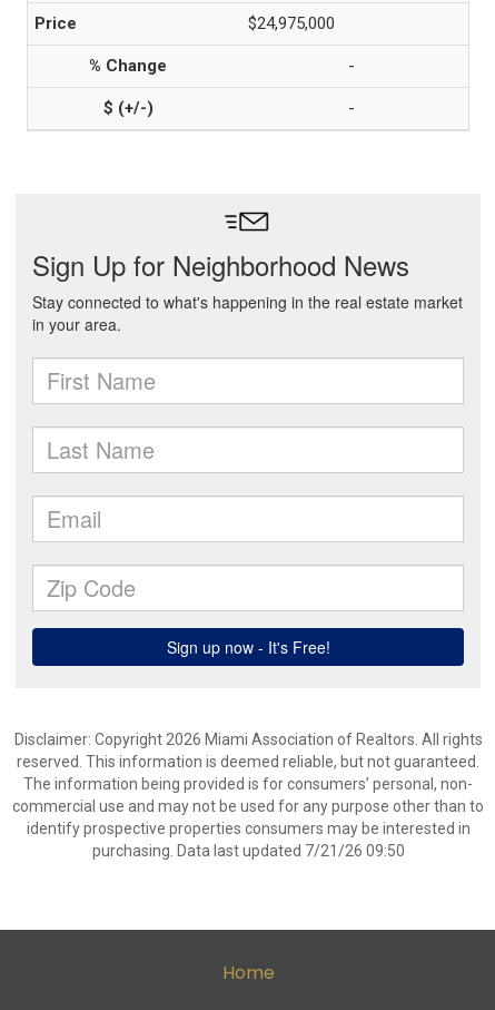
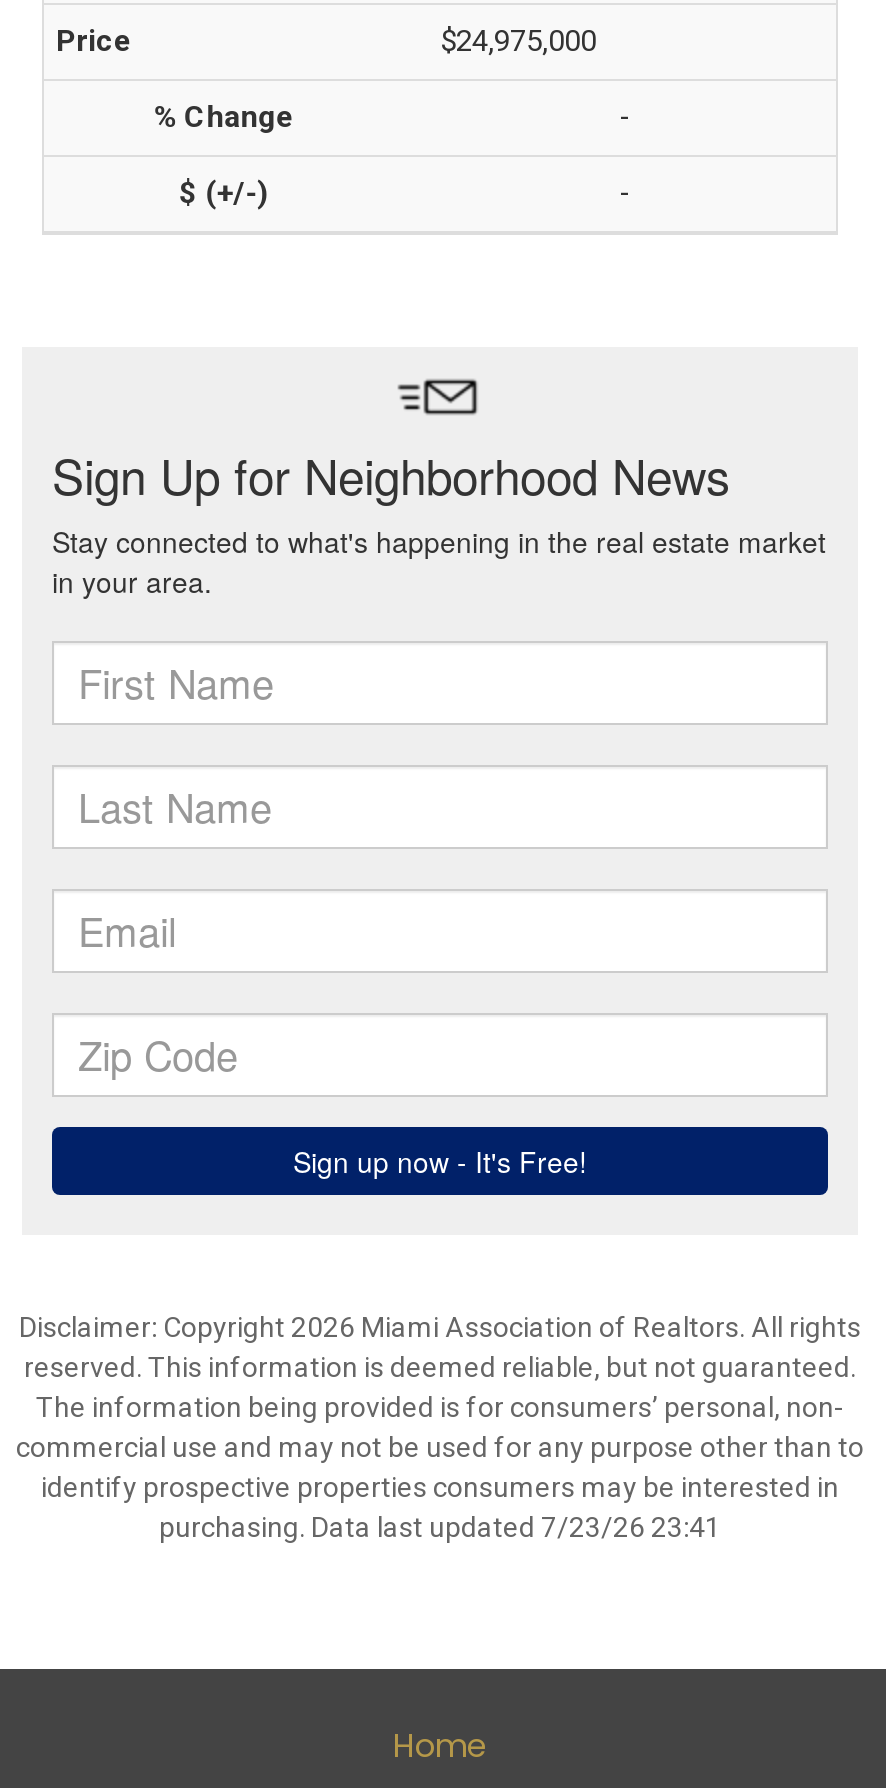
[92,842,404,860] purchasing. Data last updated 7/21/26 09:50 -> [159,1511,721,1543] purchasing. Data last updated 7/23/26 23:41

